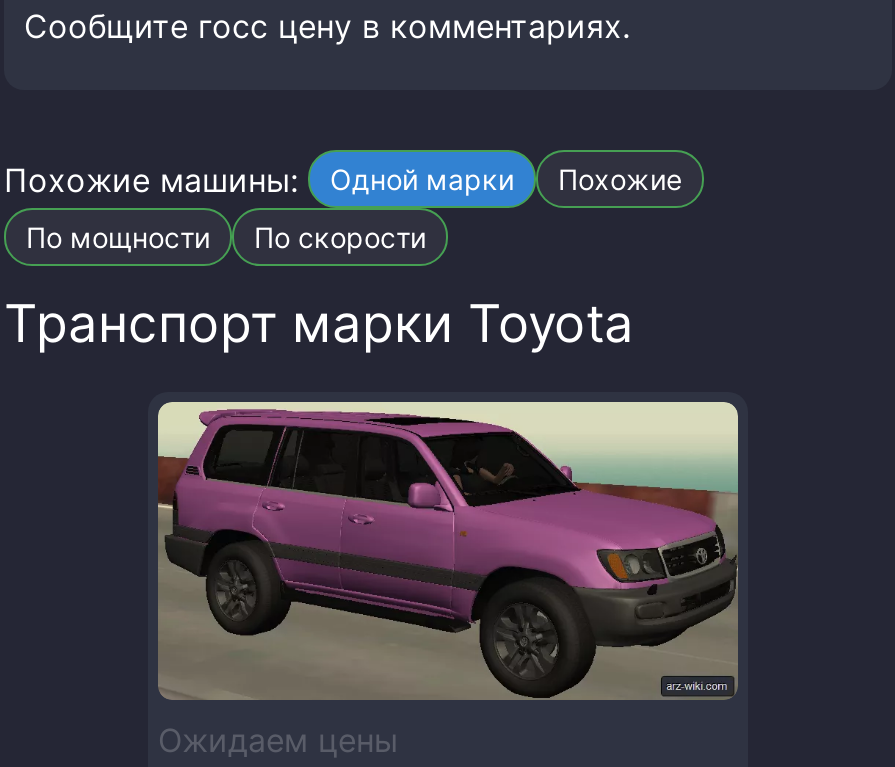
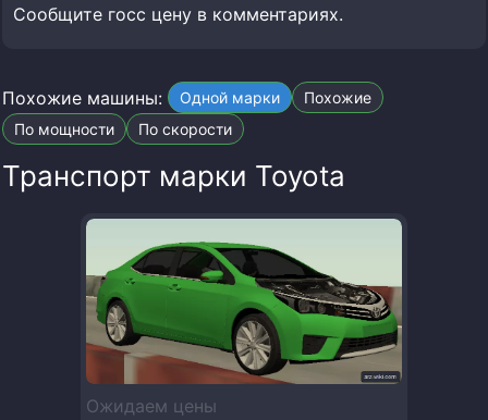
[158,402,738,702] [image] -> [85,219,402,384] [image]

